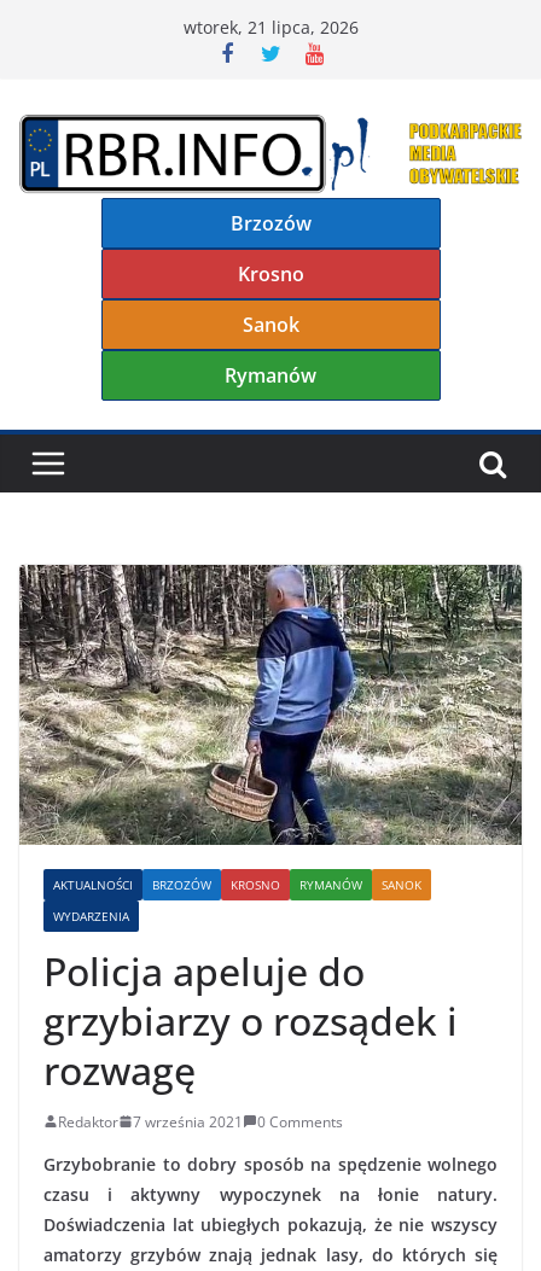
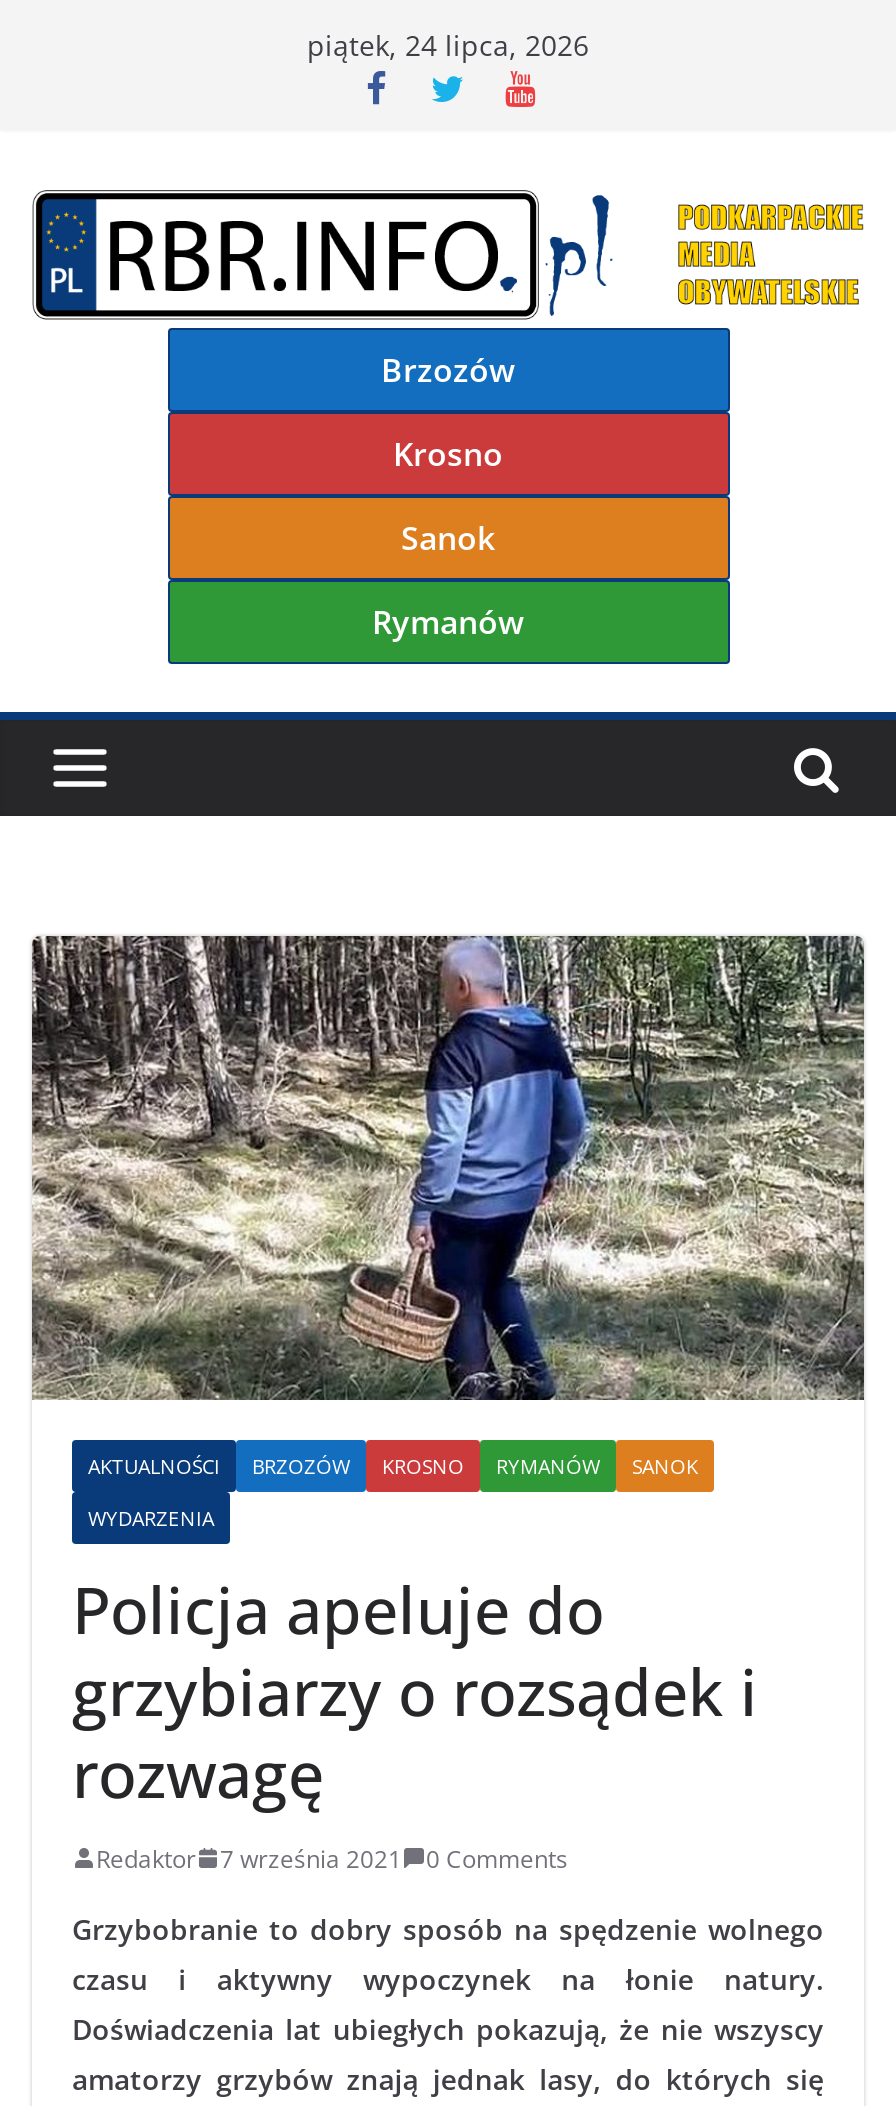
[183,16,358,39] wtorek, 21 lipca, 2026 -> [307,26,589,64] piątek, 24 lipca, 2026

